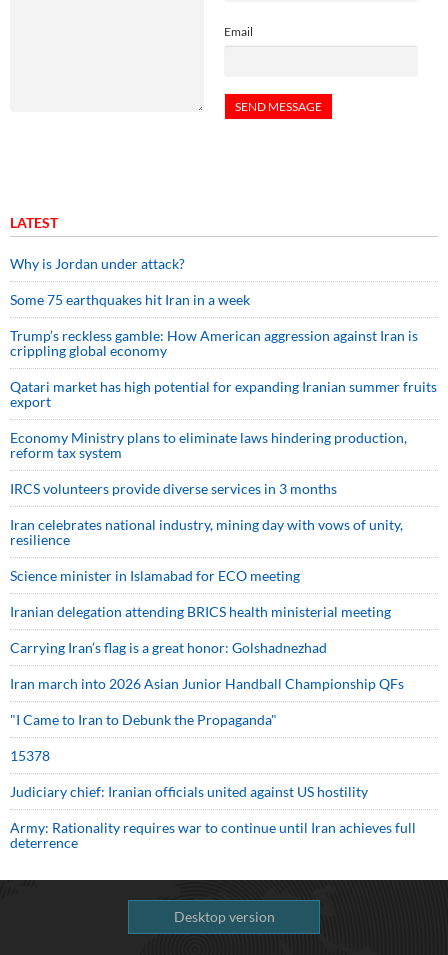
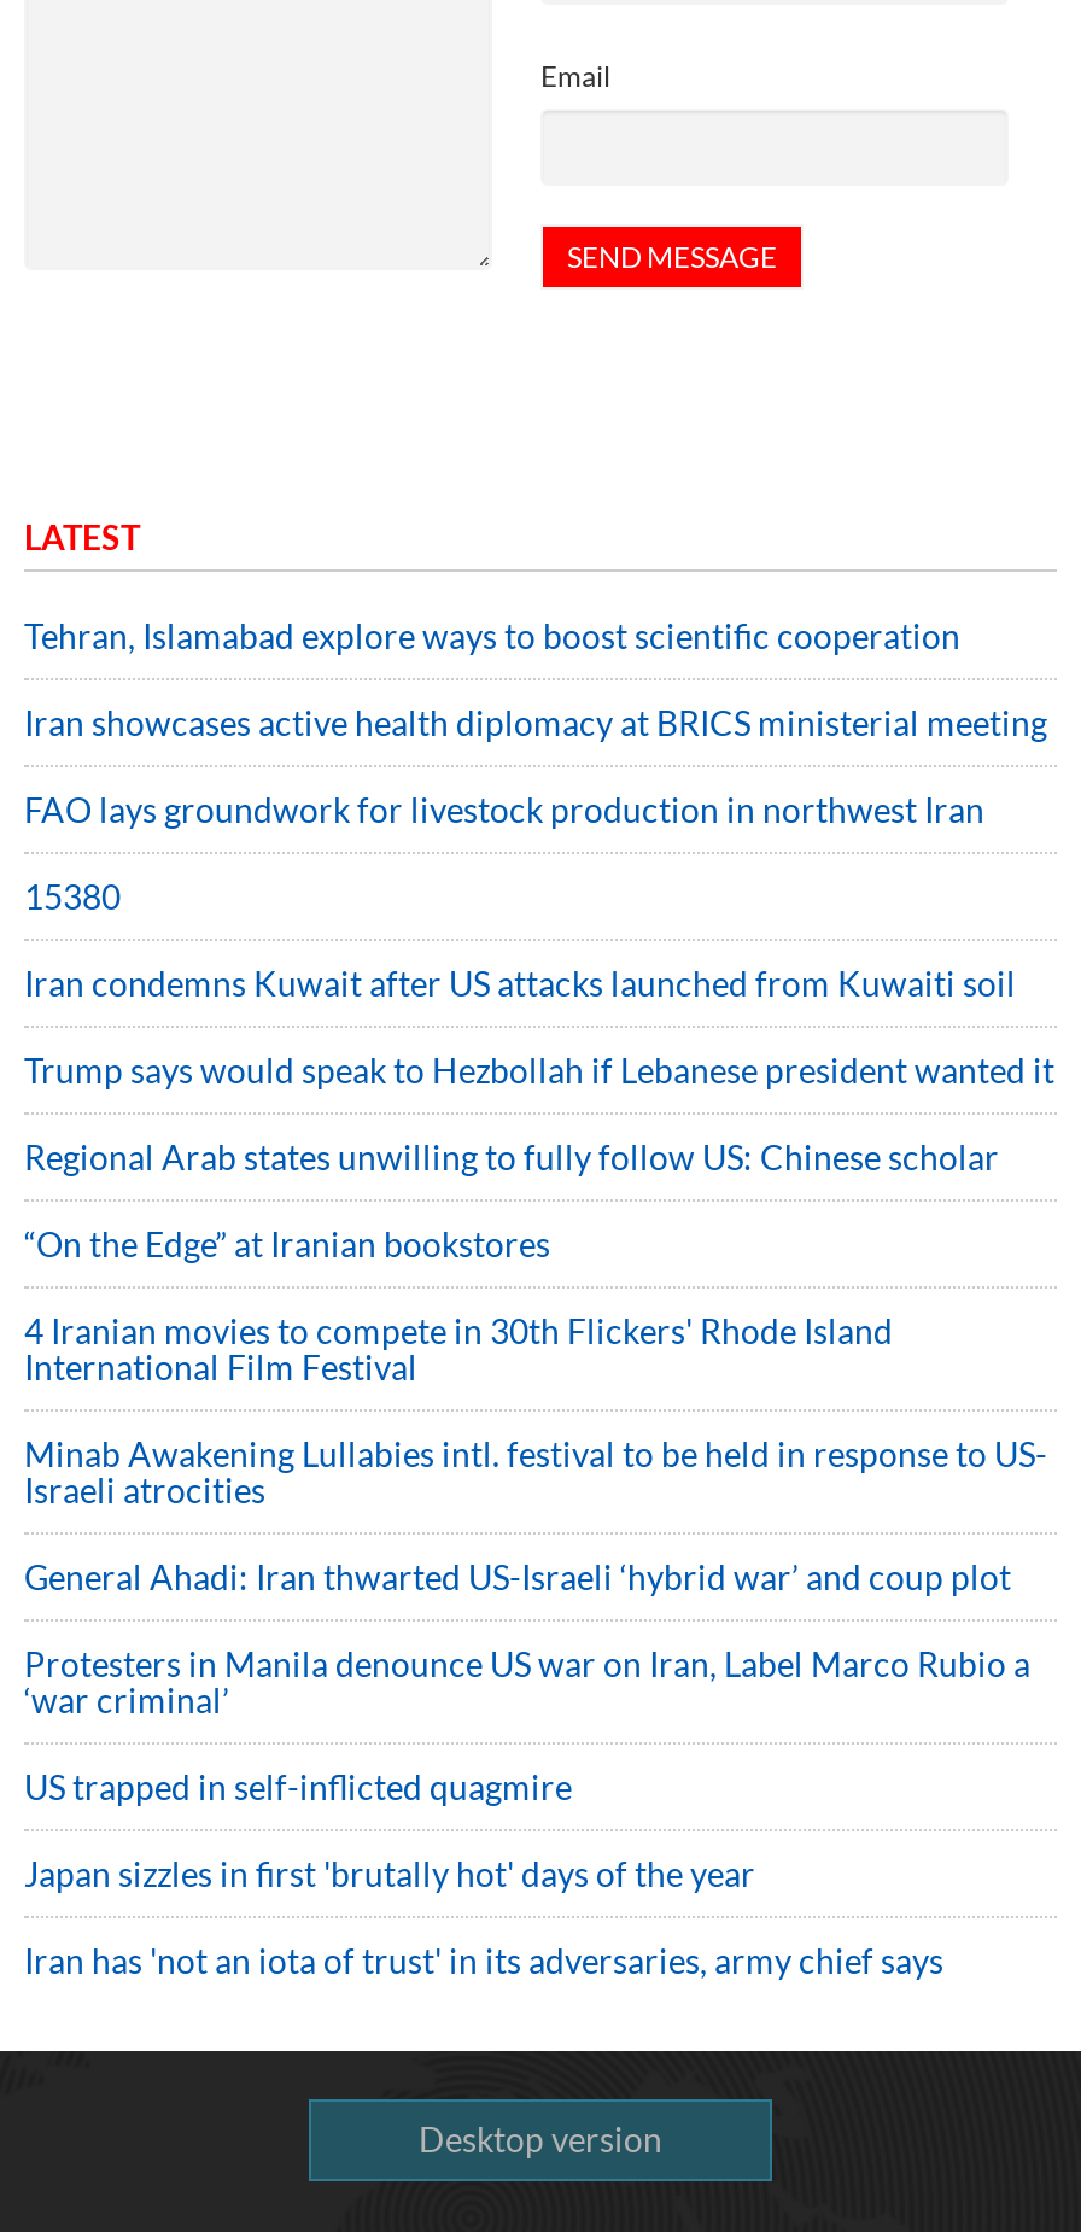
[10,254,185,271] Why is Jordan under attack? -> [24,614,960,655] Tehran, Islamabad explore ways to boost scientific cooperation
[10,290,250,307] Some 75 earthquakes hit Iran in a week -> [24,701,1047,742] Iran showcases active health diplomacy at BRICS ministerial meeting
[10,326,418,358] Trump’s reckless gamble: How American aggression against Iran is | crippling global economy -> [24,788,984,829] FAO lays groundwork for livestock production in northwest Iran
[10,377,437,409] Qatari market has high potential for expanding Iranian summer fruits | export -> [24,875,121,916] 15380
[10,428,407,460] Economy Ministry plans to eliminate laws hindering production, | reform tax system -> [24,962,1016,1003] Iran condemns Kuwait after US attacks launched from Kuwaiti soil
[10,479,337,496] IRCS volunteers provide diverse services in 3 months -> [24,1048,1054,1089] Trump says would speak to Hezbollah if Lebanese president wanted it
[10,515,403,547] Iran celebrates national industry, mining day with vows of unity, | resilience -> [24,1135,999,1176] Regional Arab states unwilling to fully follow US: Chinese scholar
[10,566,300,583] Science minister in Islamabad for ECO meeting -> [24,1222,550,1263] “On the Edge” at Iranian bookstores
[10,602,391,619] Iranian delegation attending BRICS health ministerial meeting -> [24,1309,893,1386] 4 Iranian movies to compete in 30th Flickers' Rhode Island | International Film Festival
[10,638,327,655] Carrying Iran’s flag is a great honor: Golshadnezhad -> [24,1432,1047,1509] Minab Awakening Lullabies intl. festival to be held in response to US- | Israeli atrocities
[10,674,404,691] Iran march into 2026 Asian Junior Handball Championship QFs -> [24,1555,1011,1596] General Ahadi: Iran thwarted US-Israeli ‘hybrid war’ and coup plot
[10,710,277,727] "I Came to Iran to Debunk the Propaganda" -> [24,1642,1030,1719] Protesters in Manila denounce US war on Iran, Label Marco Rubio a | ‘war criminal’
[10,746,50,763] 15378 -> [24,1765,579,1806] US trapped in self-inflicted quagmire
[10,782,374,799] Judiciary chief: Iranian officials united against US hostility -> [24,1852,755,1893] Japan sizzles in first 'brutally hot' days of the year
[10,818,416,850] Army: Rationality requires war to continue until Iran achieves full | deterrence -> [24,1939,951,1980] Iran has 'not an iota of trust' in its adversaries, army chief says

